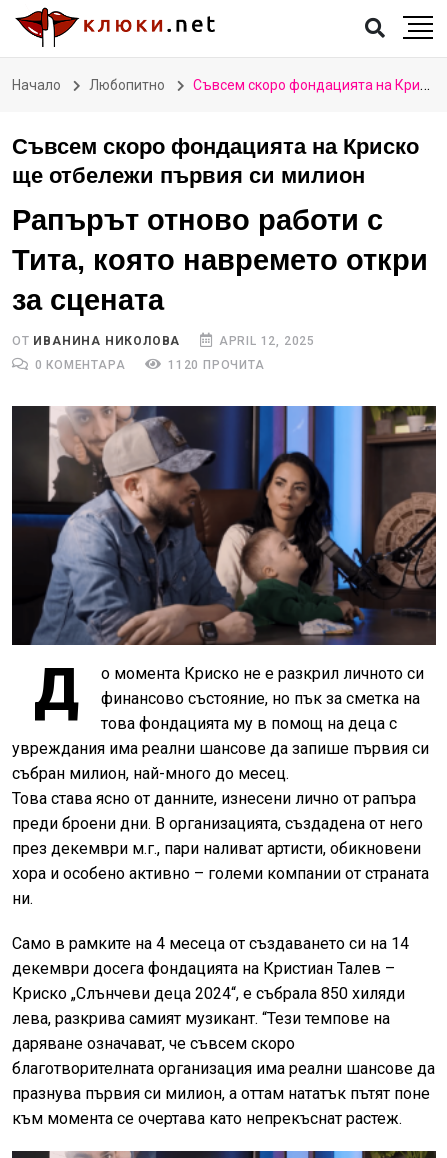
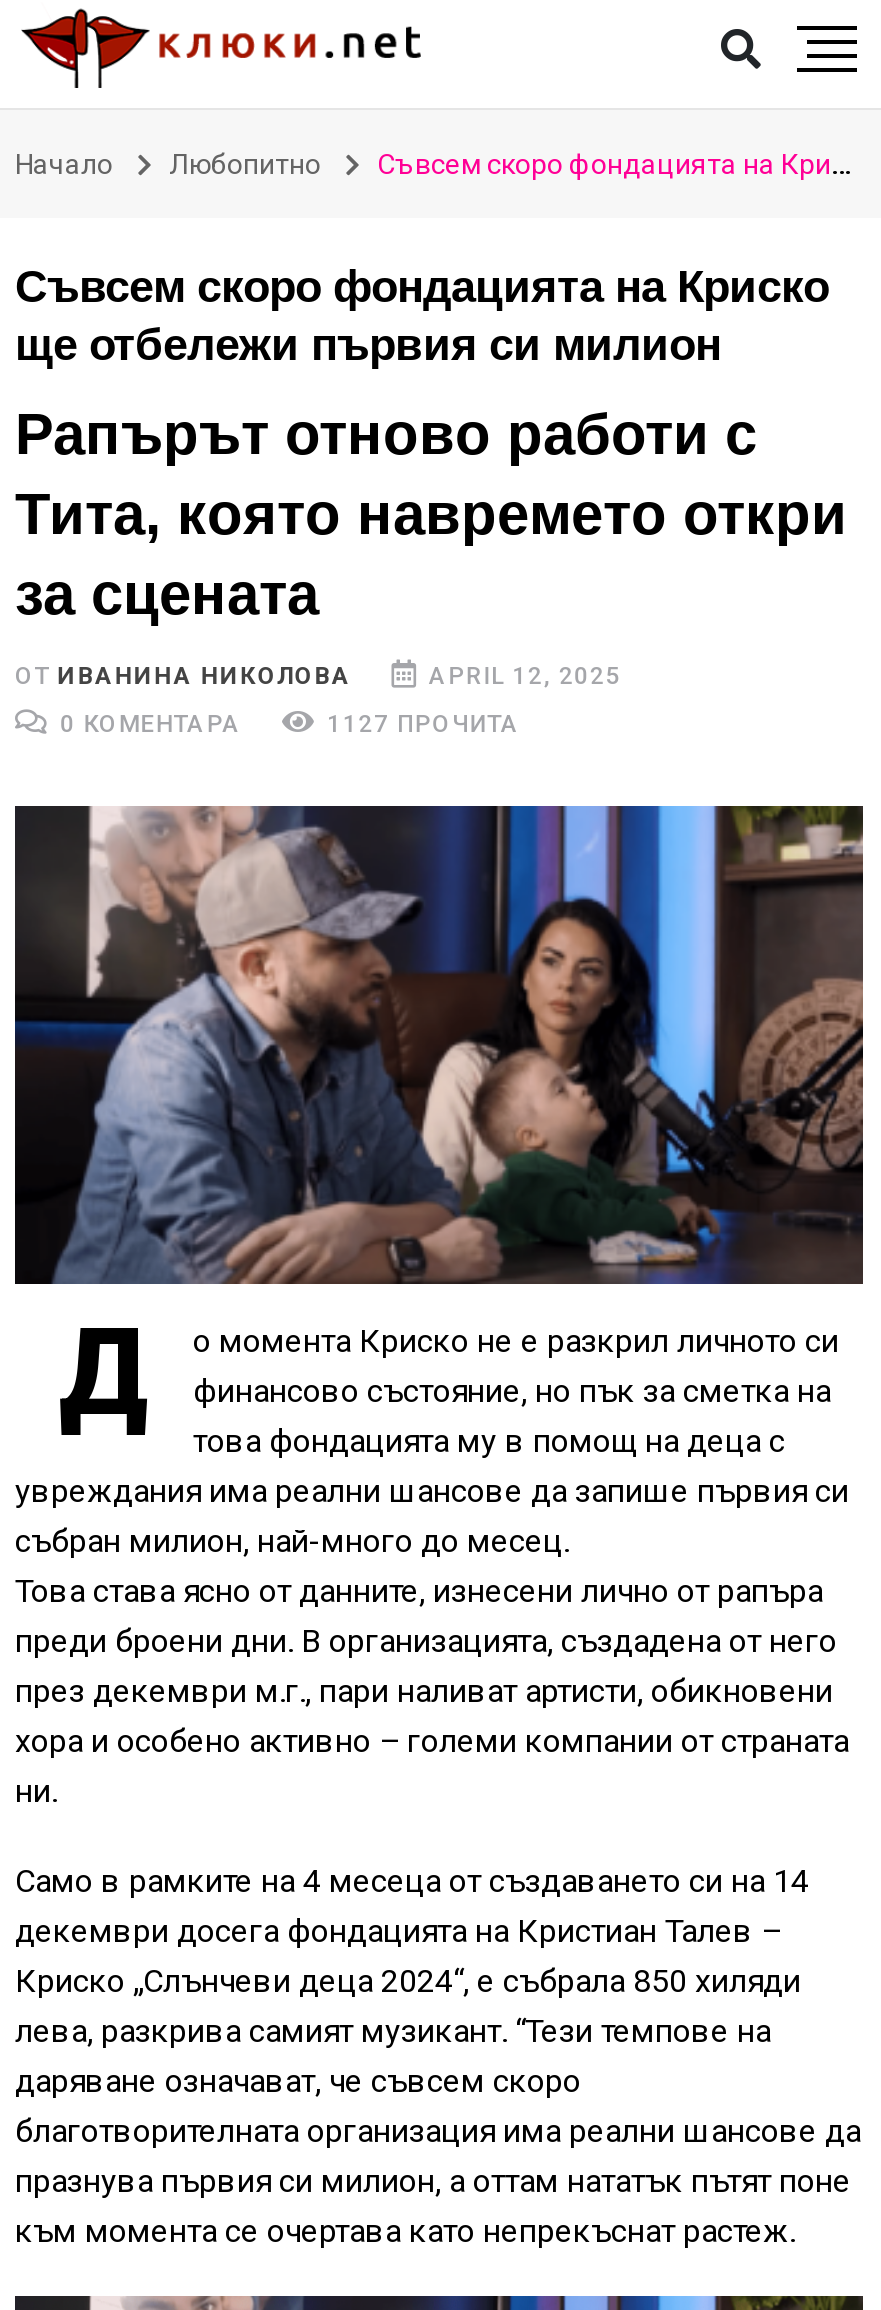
[164,358,265,372] 1120 ПРОЧИТА -> [319,710,520,738] 1127 ПРОЧИТА

